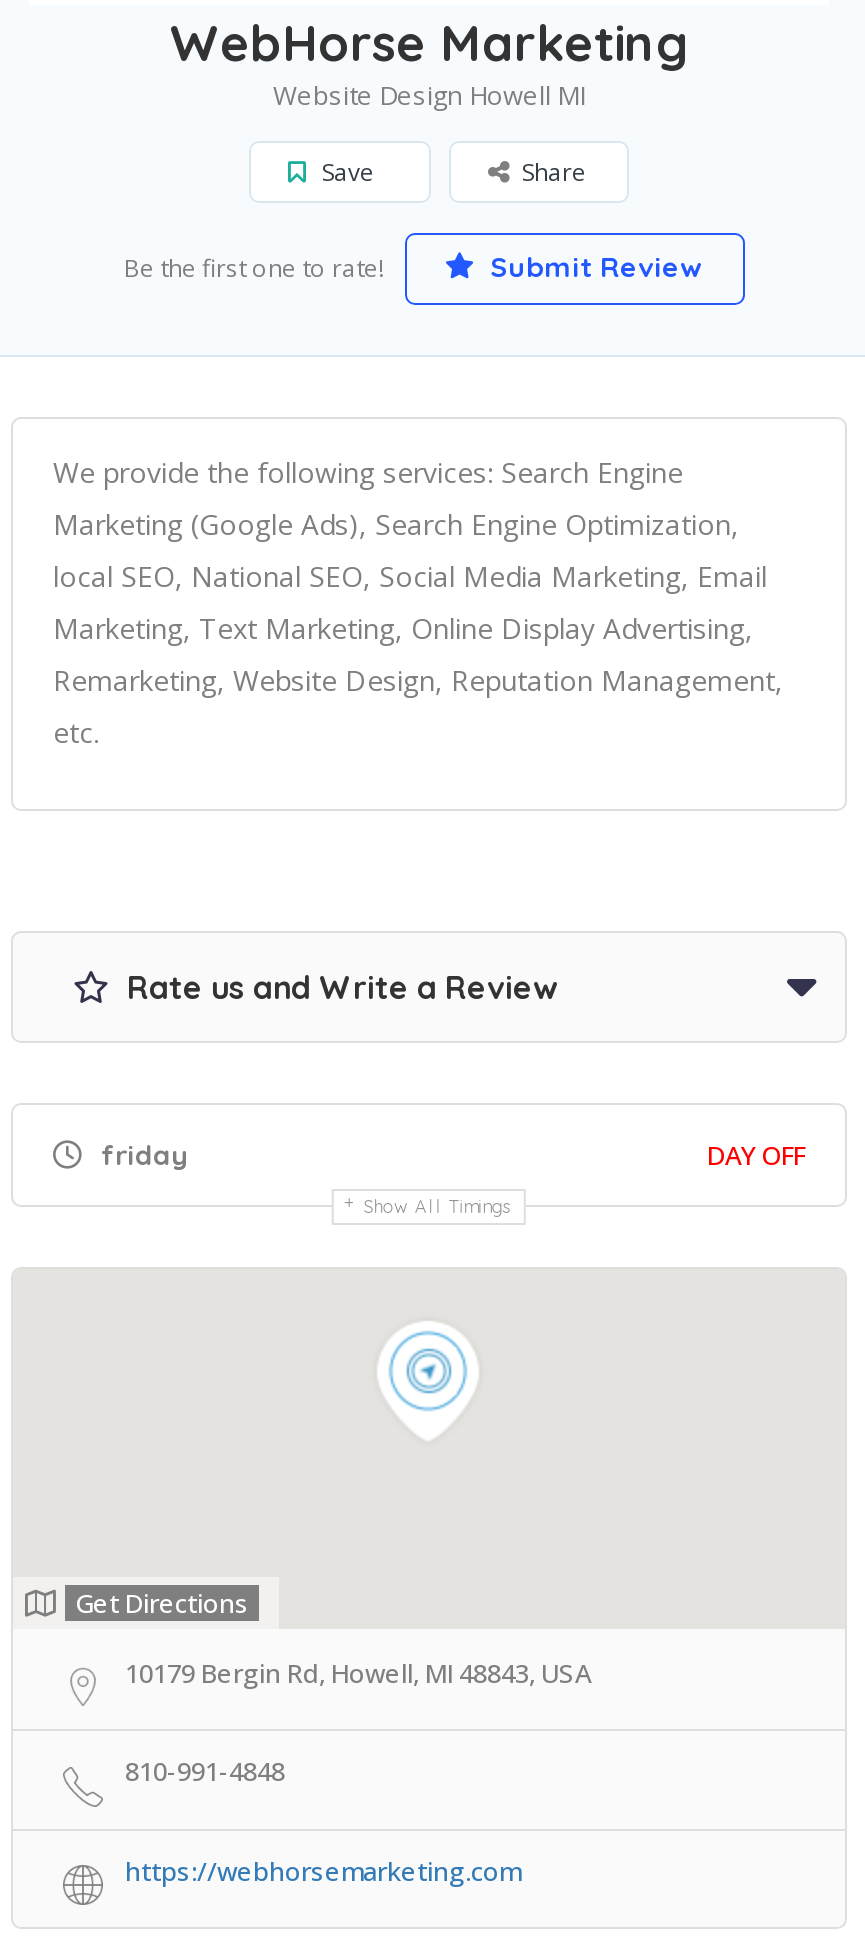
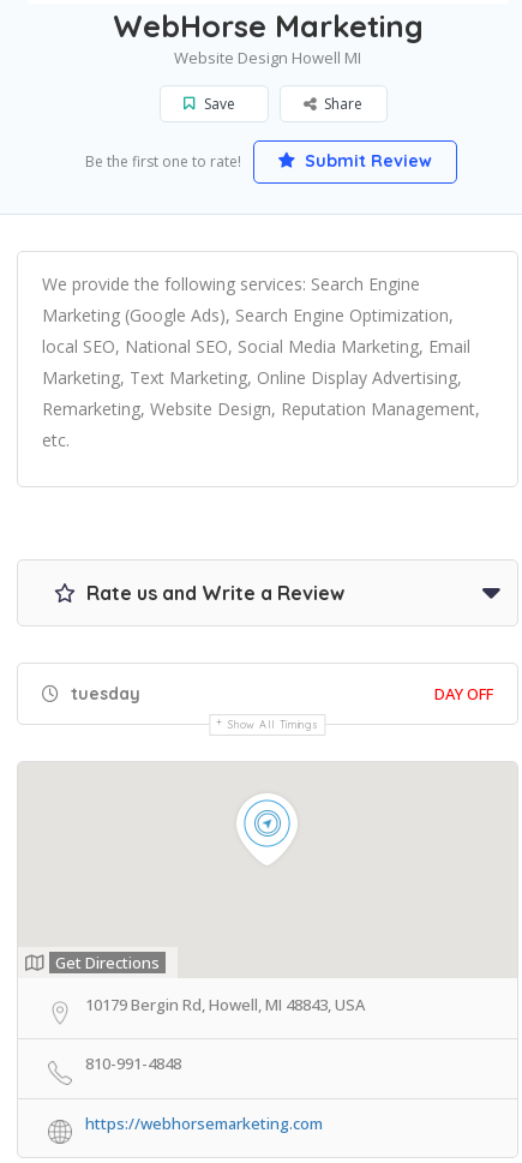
[93,1137,189,1173] friday -> [66,683,140,704] tuesday

